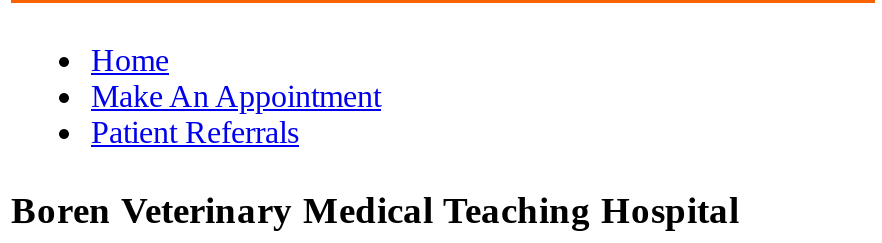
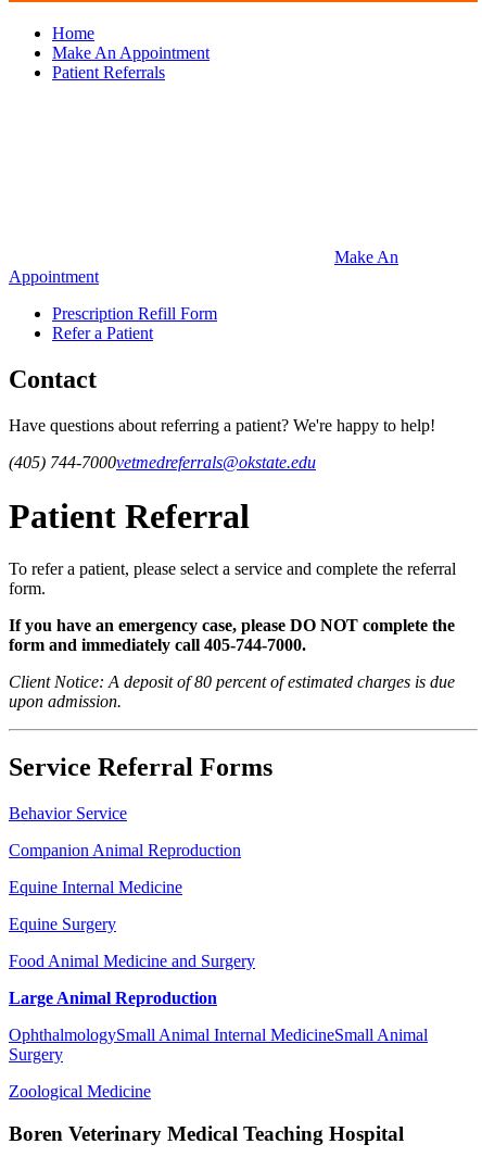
none -> [9,248,456,1101] Make An | Appointment | Prescription Refill Form | Refer a Patient | Contact | Have questions about referring a patient? We're happy to help! | (405) 744-7000vetmedreferrals@okstate.edu | Patient Referral | To refer a patient, please select a service and complete the referral | form. | If you have an emergency case, please DO NOT complete the | form and immediately call 405-744-7000. | Client Notice: A deposit of 80 percent of estimated charges is due | upon admission. | Service Referral Forms | Behavior Service | Companion Animal Reproduction | Equine Internal Medicine | Equine Surgery | Food Animal Medicine and Surgery | Large Animal Reproduction | OphthalmologySmall Animal Internal MedicineSmall Animal | Surgery | Zoological Medicine

